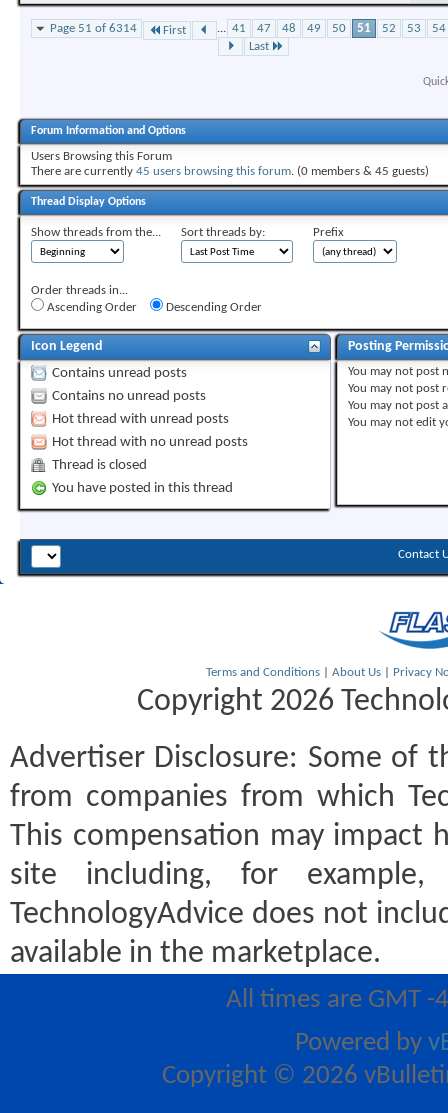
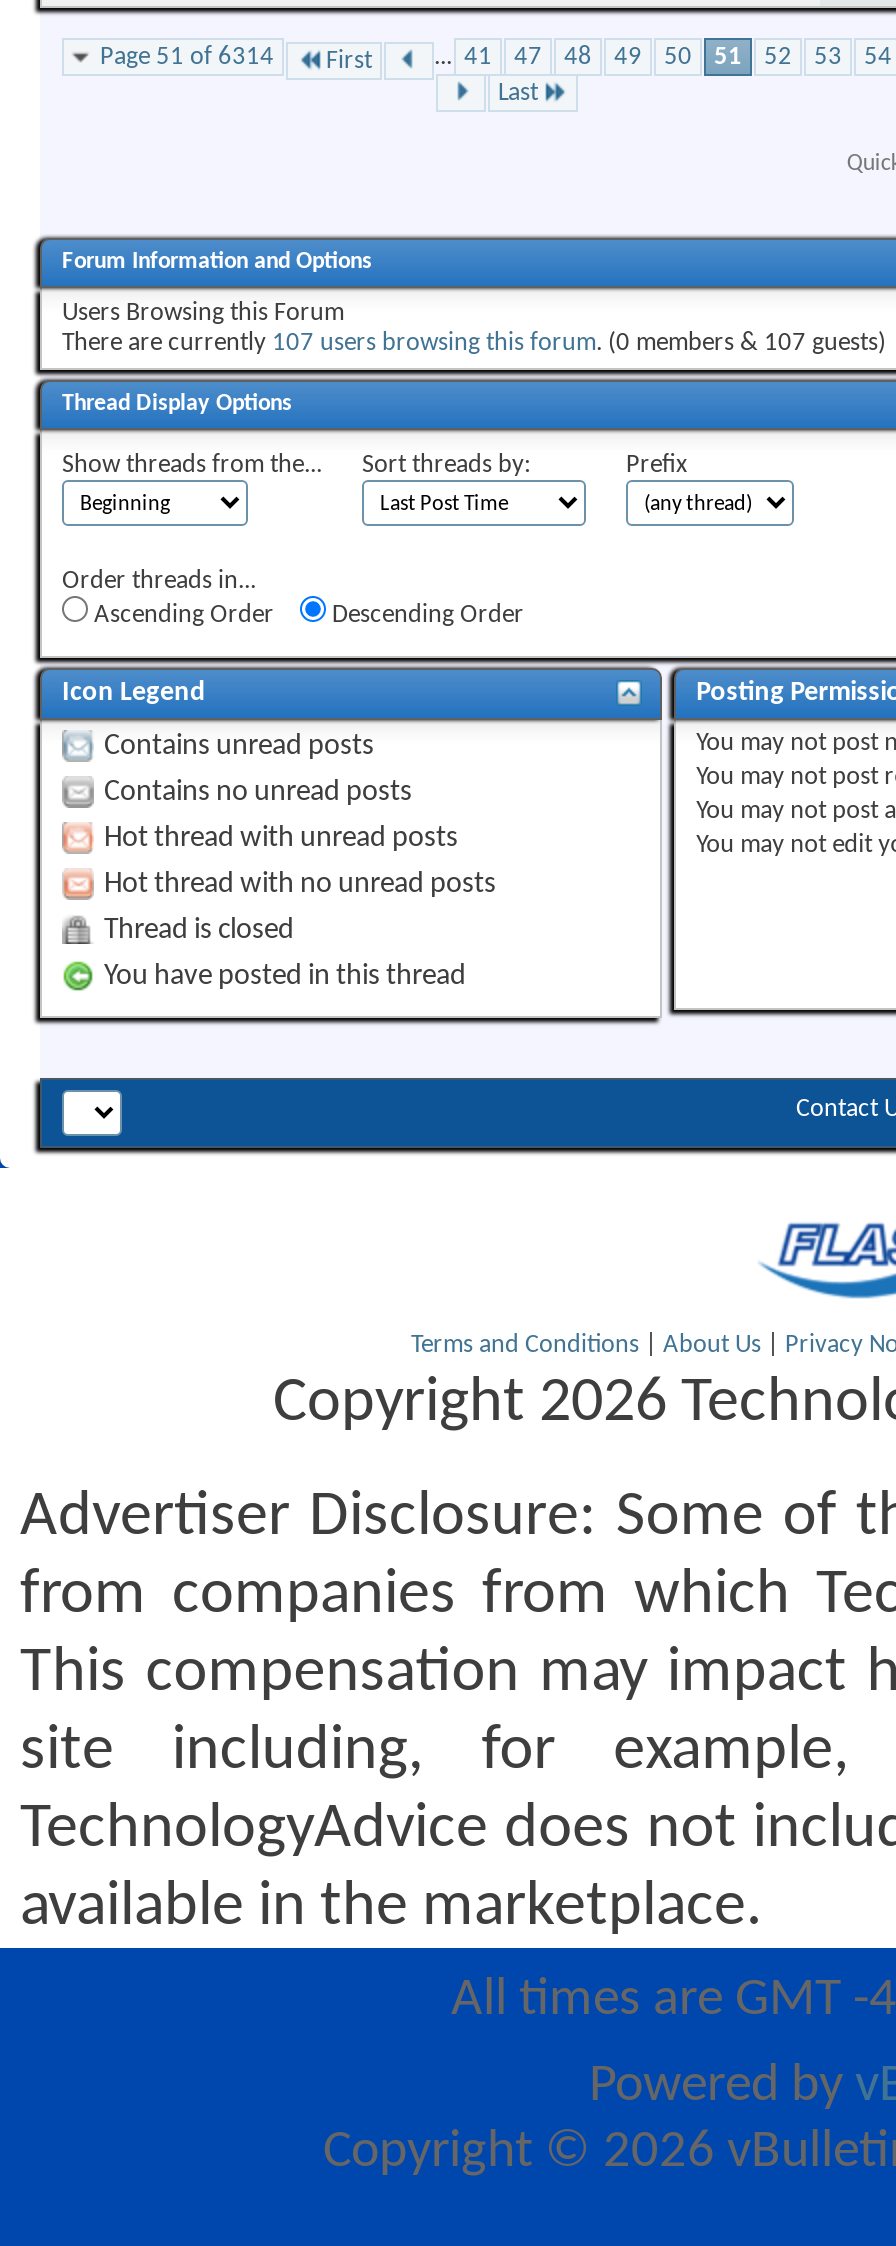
[31,164,429,177] There are currently 45 users browsing this forum. (0 members & 45 guests) -> [62,329,886,355] There are currently 107 users browsing this forum. (0 members & 107 guests)

